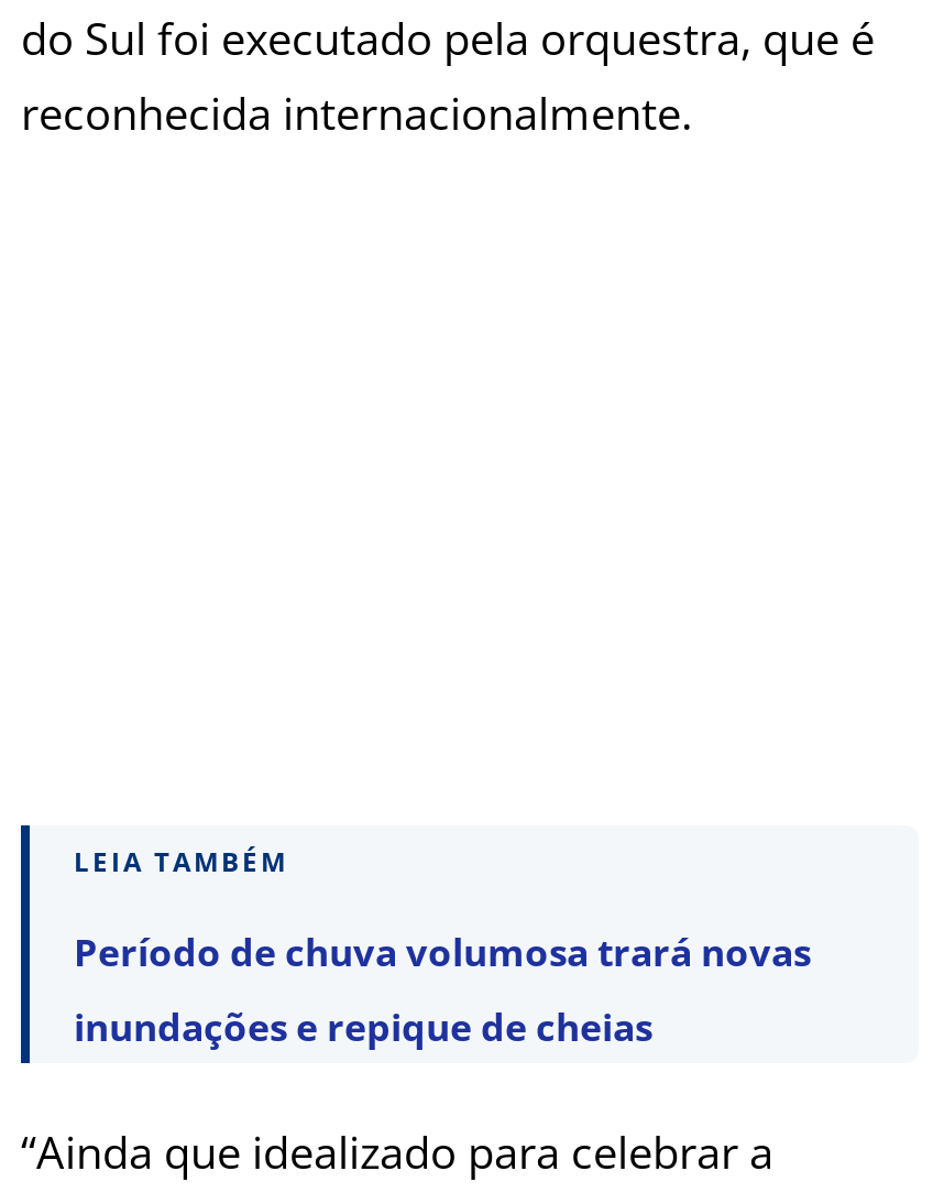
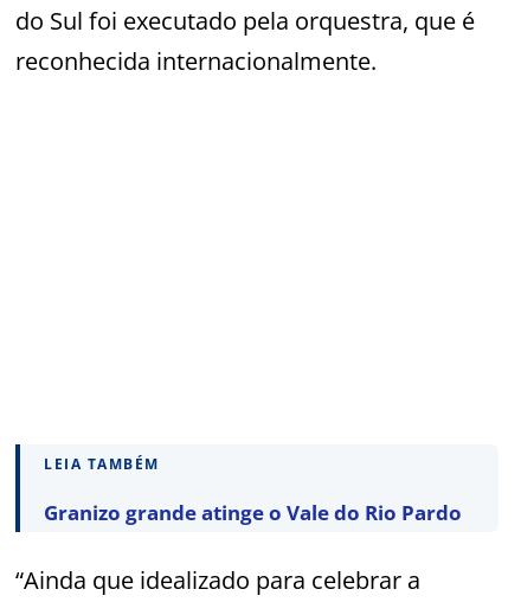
[74,927,811,1052] Período de chuva volumosa trará novas | inundações e repique de cheias -> [44,499,462,526] Granizo grande atinge o Vale do Rio Pardo

